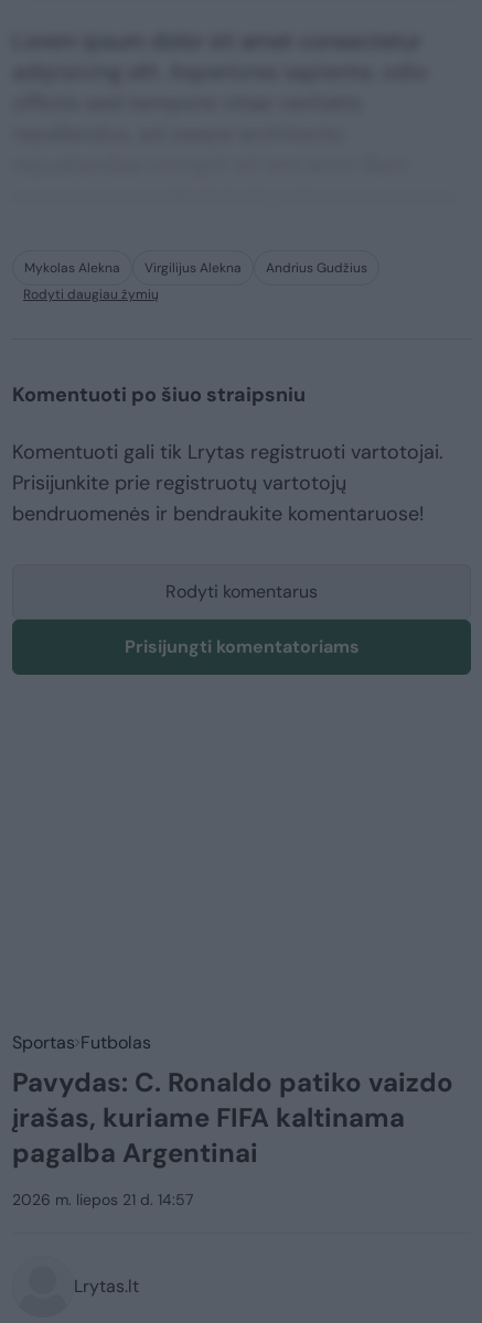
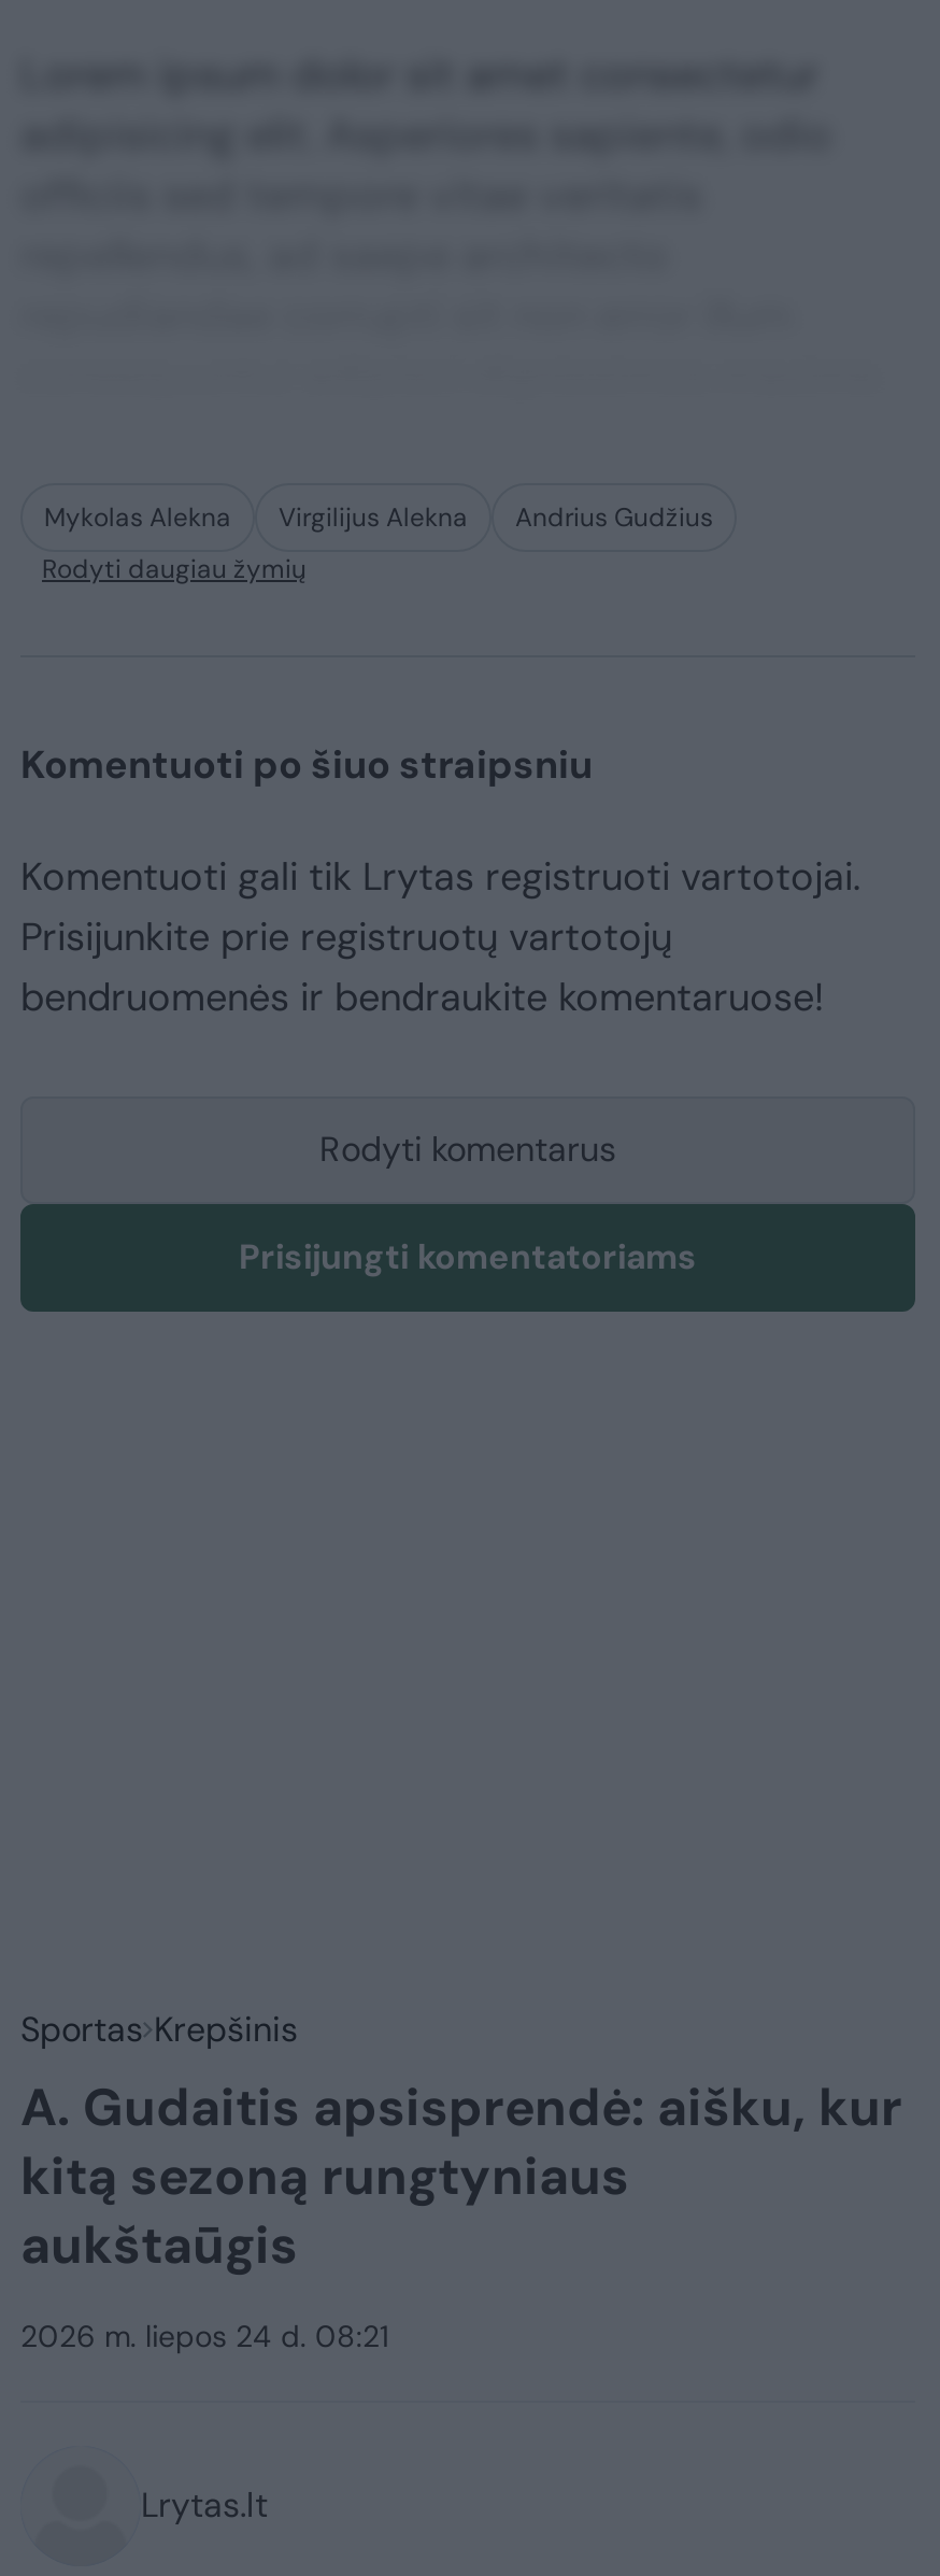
[12,1031,453,1170] Sportas Futbolas | Pavydas: C. Ronaldo patiko vaizdo | įrašas, kuriame FIFA kaltinama | pagalba Argentinai -> [20,2007,902,2279] Sportas Krepšinis | A. Gudaitis apsisprendė: aišku, kur | kitą sezoną rungtyniaus | aukštaūgis
[12,1190,193,1210] 2026 m. liepos 21 d. 14:57 -> [20,2317,388,2356] 2026 m. liepos 24 d. 08:21

